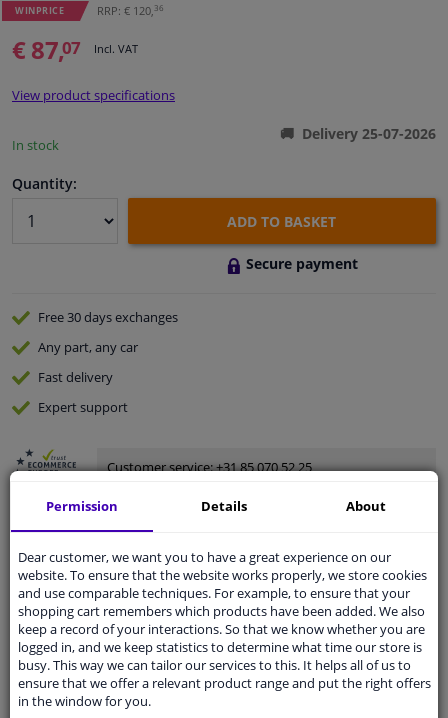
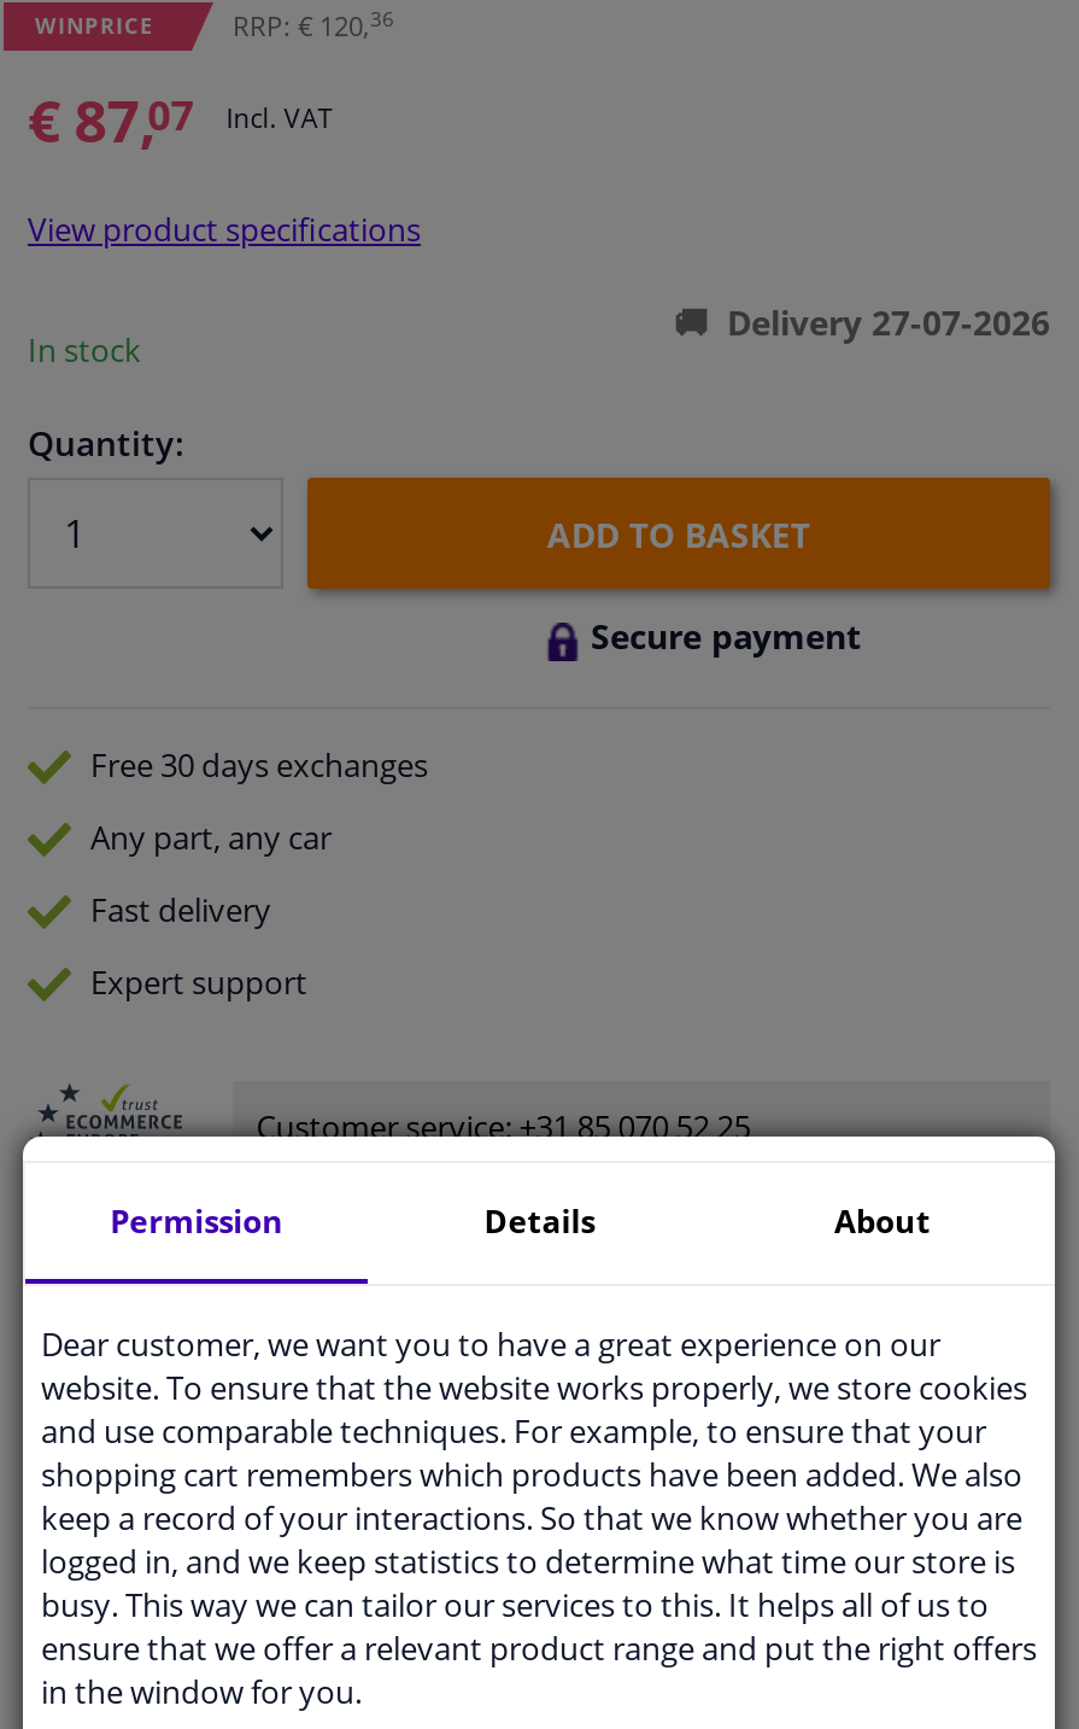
[302,124,436,143] Delivery 25-07-2026 -> [727,300,1050,346] Delivery 27-07-2026

